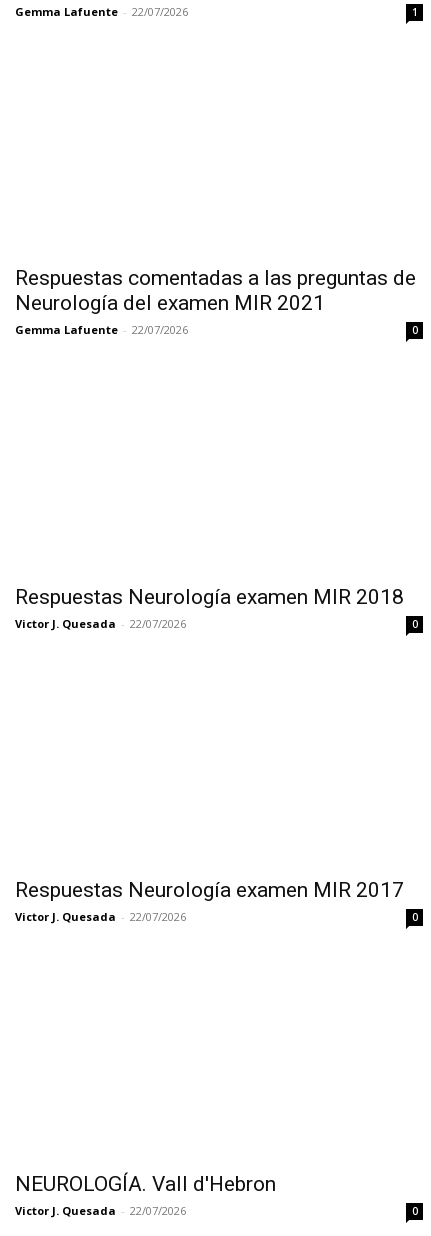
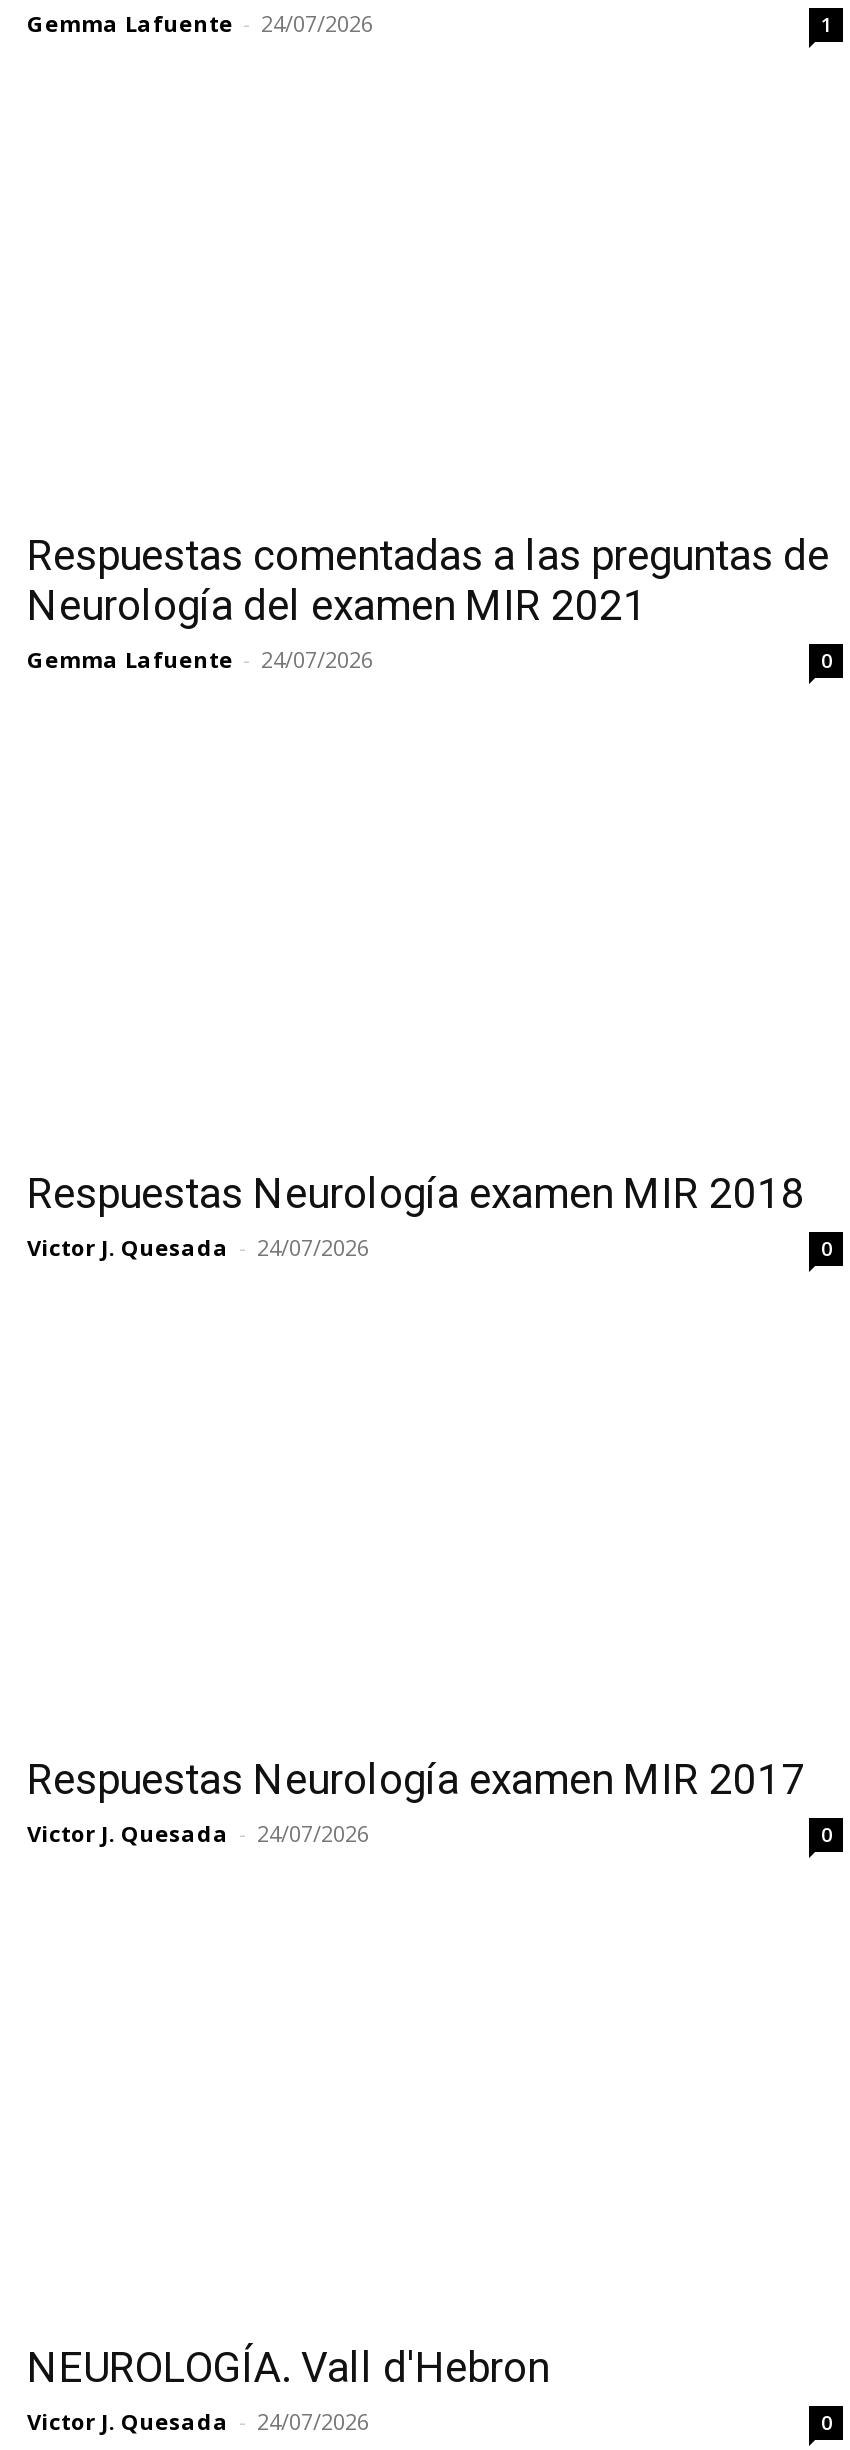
[15,4,188,19] Gemma Lafuente - 22/07/2026 -> [27,7,373,37] Gemma Lafuente - 24/07/2026
[15,322,188,337] Gemma Lafuente - 22/07/2026 -> [27,644,373,674] Gemma Lafuente - 24/07/2026
[15,616,186,631] Victor J. Quesada - 22/07/2026 -> [27,1231,369,1261] Victor J. Quesada - 24/07/2026
[15,909,186,924] Victor J. Quesada - 22/07/2026 -> [27,1818,369,1848] Victor J. Quesada - 24/07/2026
[15,1202,186,1217] Victor J. Quesada - 22/07/2026 -> [27,2405,369,2435] Victor J. Quesada - 24/07/2026

